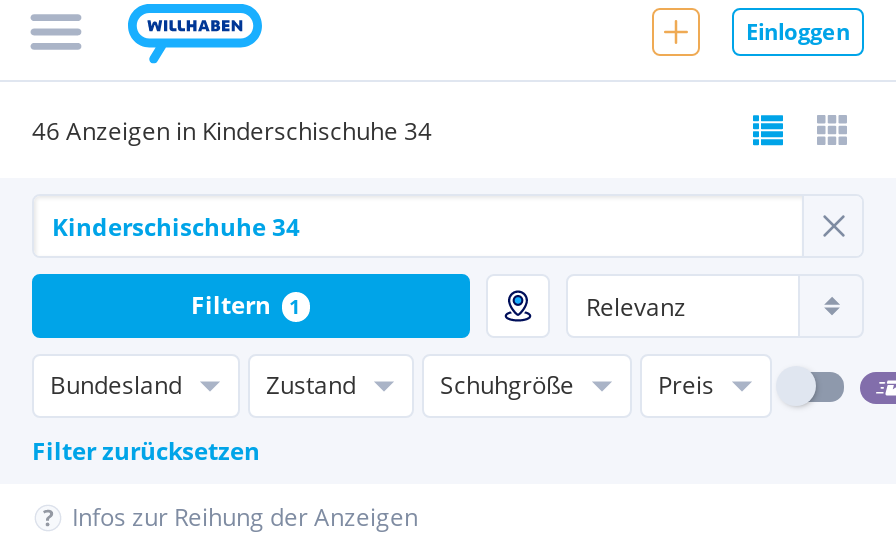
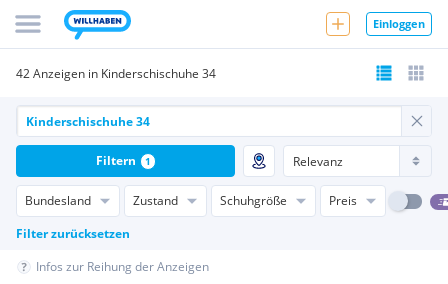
[32,113,432,147] 46 Anzeigen in Kinderschischuhe 34 -> [16,64,216,81] 42 Anzeigen in Kinderschischuhe 34

